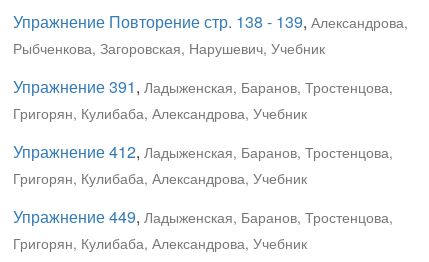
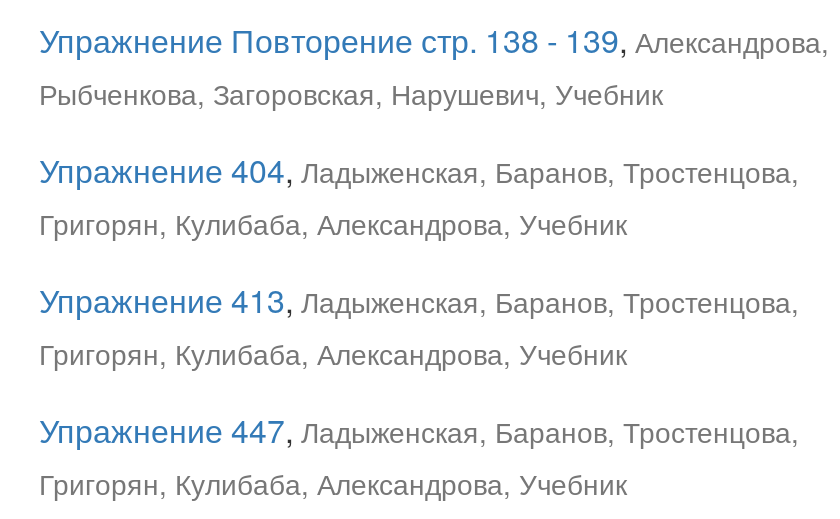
[13,75,393,98] Упражнение 391, Ладыженская, Баранов, Тростенцова, -> [39,147,799,193] Упражнение 404, Ладыженская, Баранов, Тростенцова,
[13,140,393,163] Упражнение 412, Ладыженская, Баранов, Тростенцова, -> [39,277,799,323] Упражнение 413, Ладыженская, Баранов, Тростенцова,
[13,205,393,228] Упражнение 449, Ладыженская, Баранов, Тростенцова, -> [39,407,799,453] Упражнение 447, Ладыженская, Баранов, Тростенцова,

